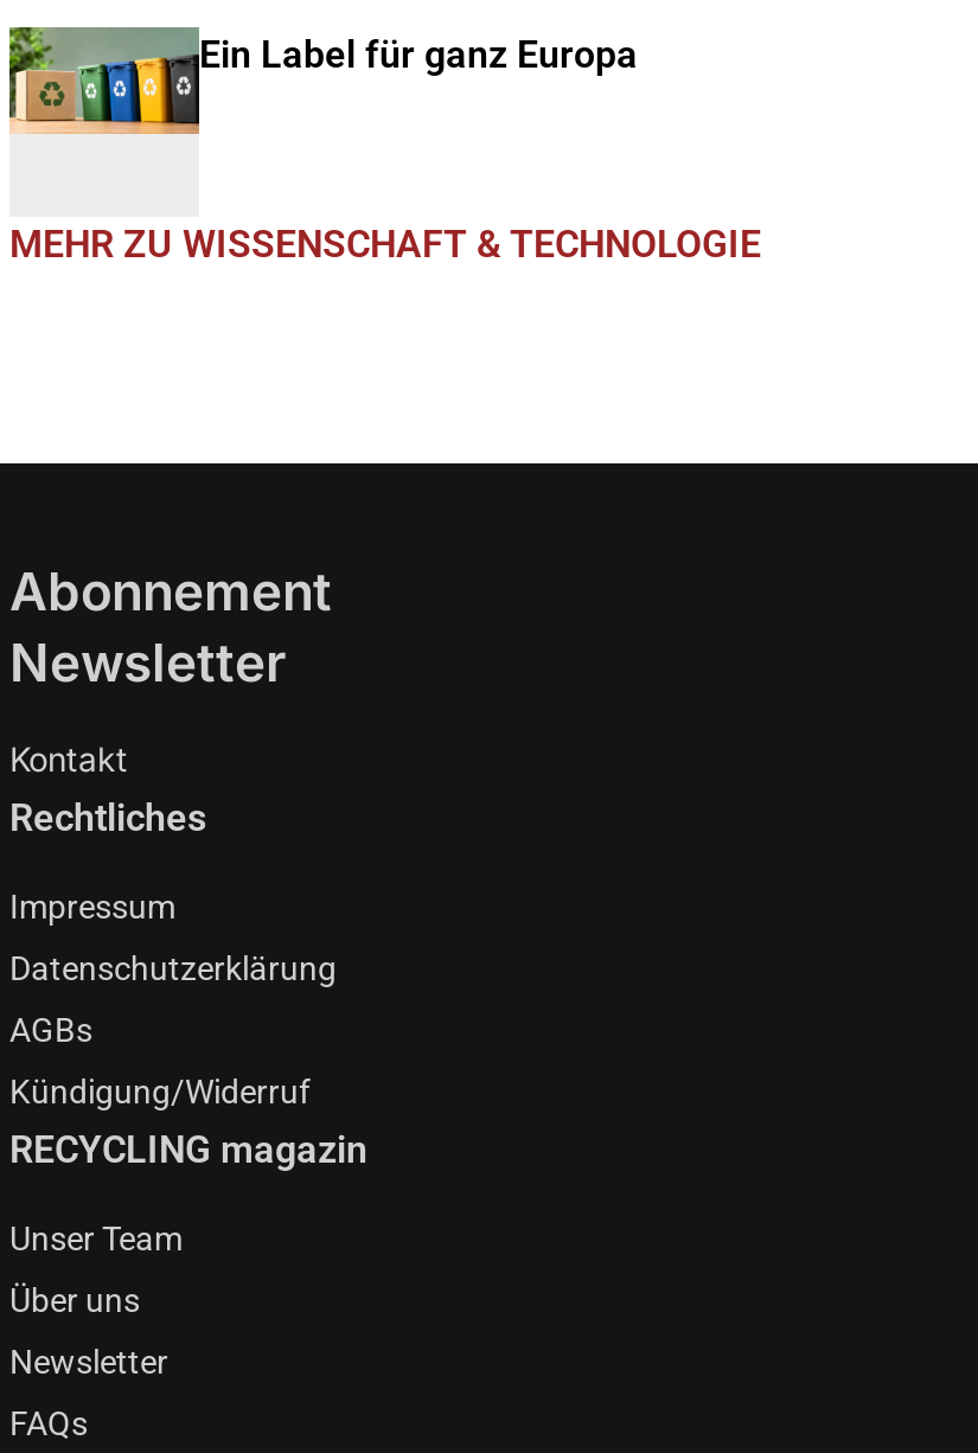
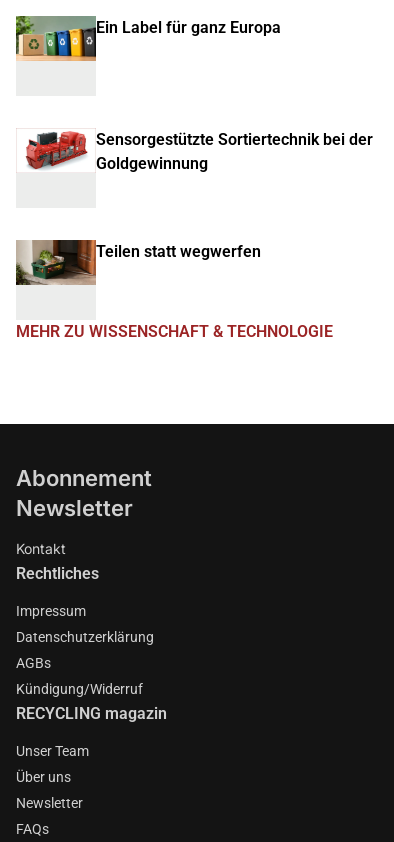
none -> [15,239,261,286] [image] | Teilen statt wegwerfen
none -> [25,130,373,173] [image] | Sensorgestützte Sortiertechnik bei der | Goldgewinnung

